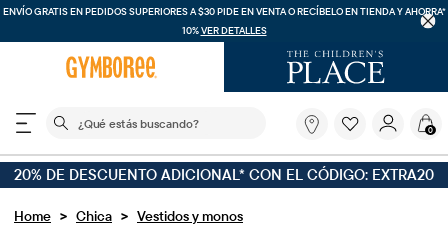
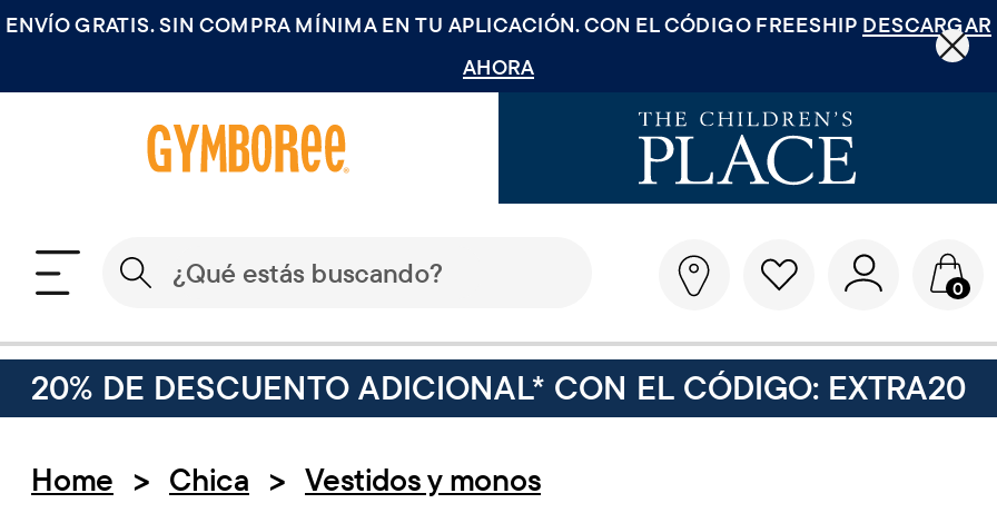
[2,5,445,17] ENVÍO GRATIS EN PEDIDOS SUPERIORES A $30 PIDE EN VENTA O RECÍBELO EN TIENDA Y AHORRA* -> [6,10,991,37] ENVÍO GRATIS. SIN COMPRA MÍNIMA EN TU APLICACIÓN. CON EL CÓDIGO FREESHIP DESCARGAR
[181,24,266,36] 10%VER DETALLES -> [463,52,534,79] AHORA

